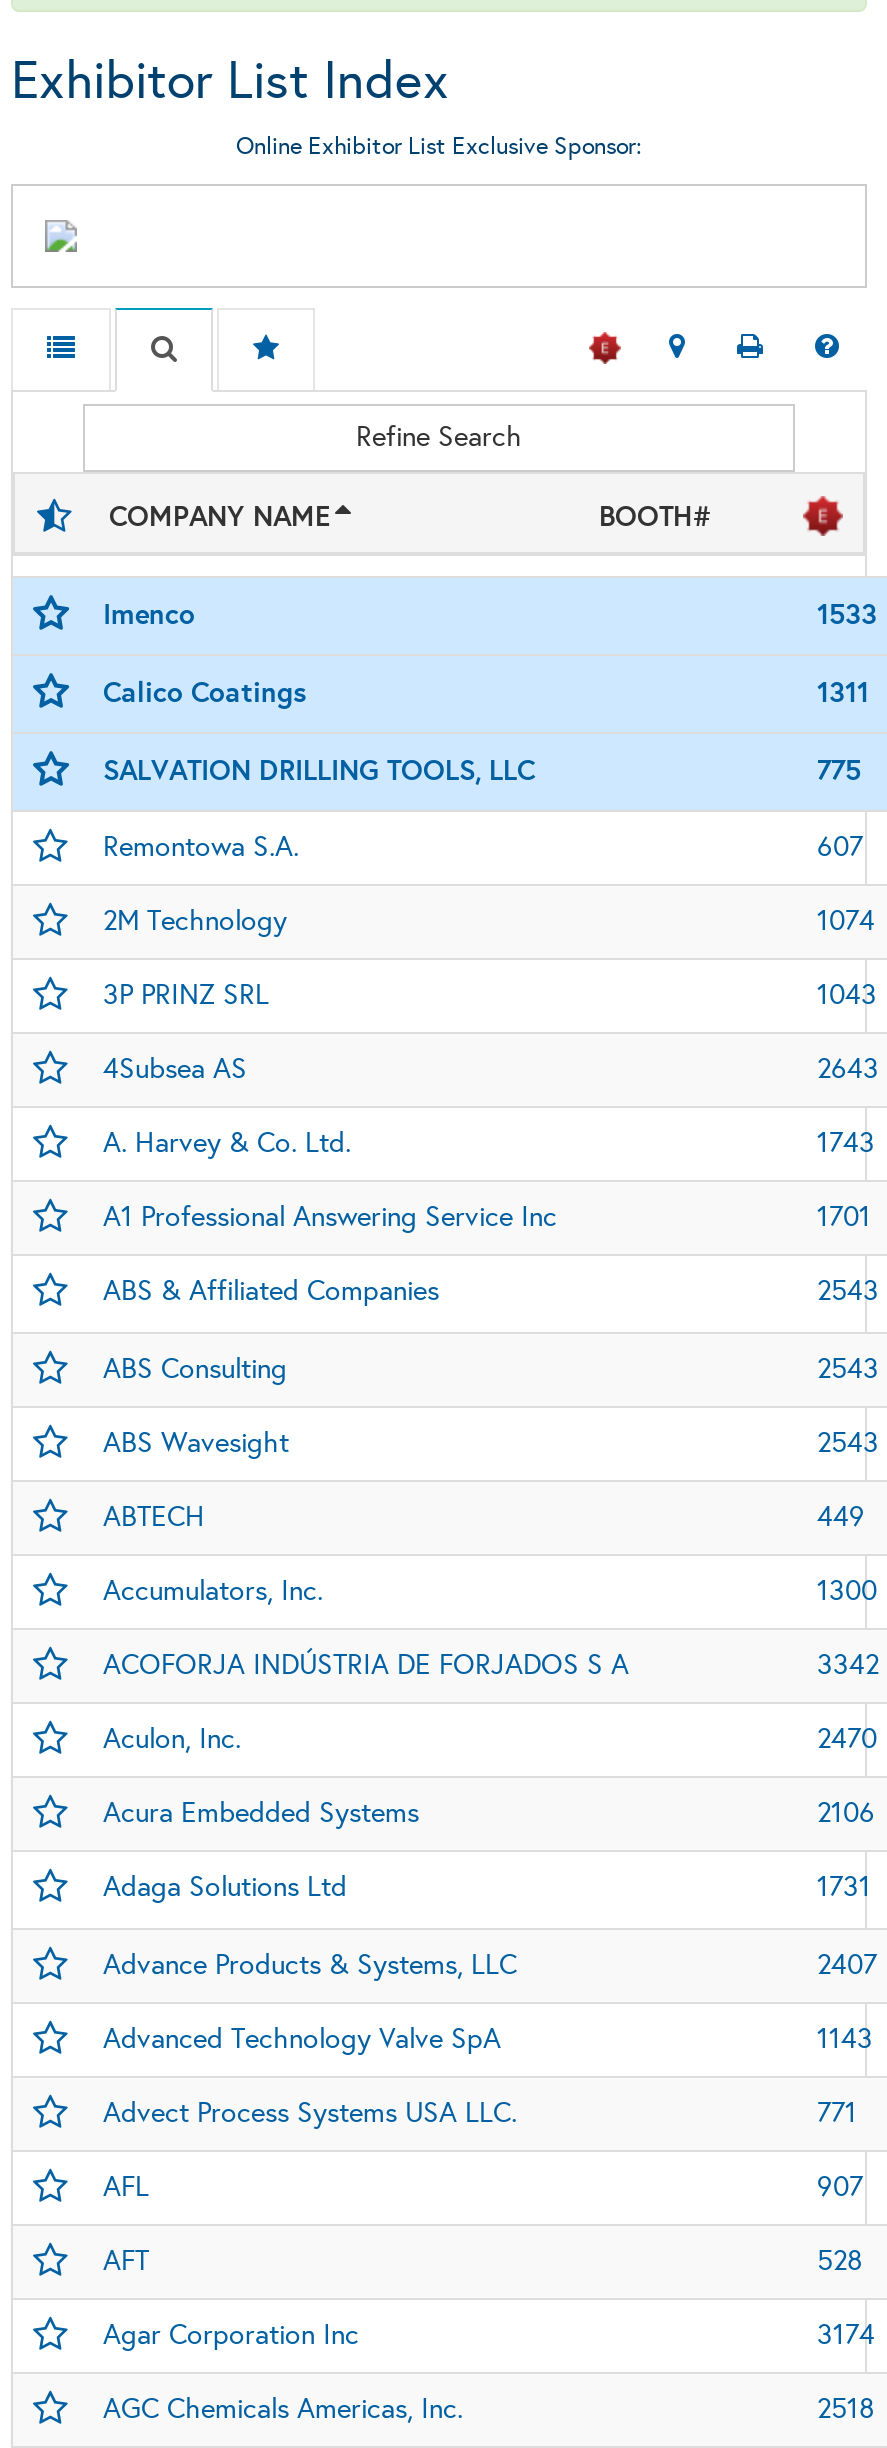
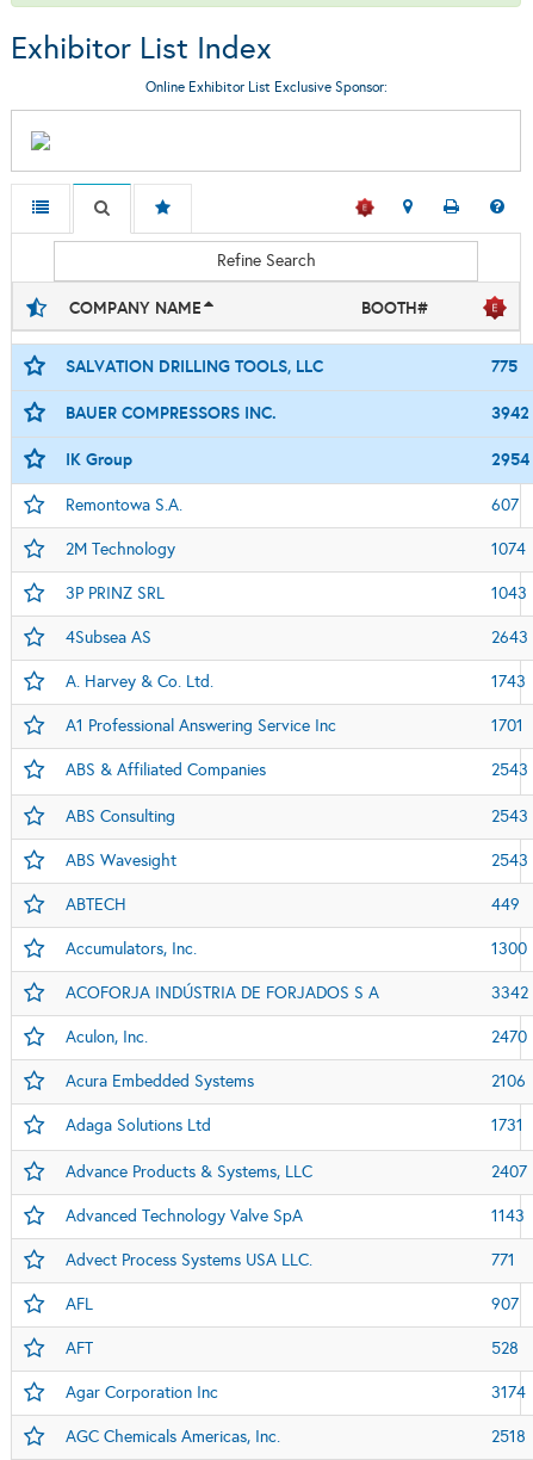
[103,596,877,710] Imenco | 1533 | Calico Coatings | 1311 -> none
moved [103,752,861,788] -> [66,355,517,377]: SALVATION DRILLING TOOLS, LLC | 775
none -> [66,402,529,470] BAUER COMPRESSORS INC. | 3942 | IK Group | 2954

